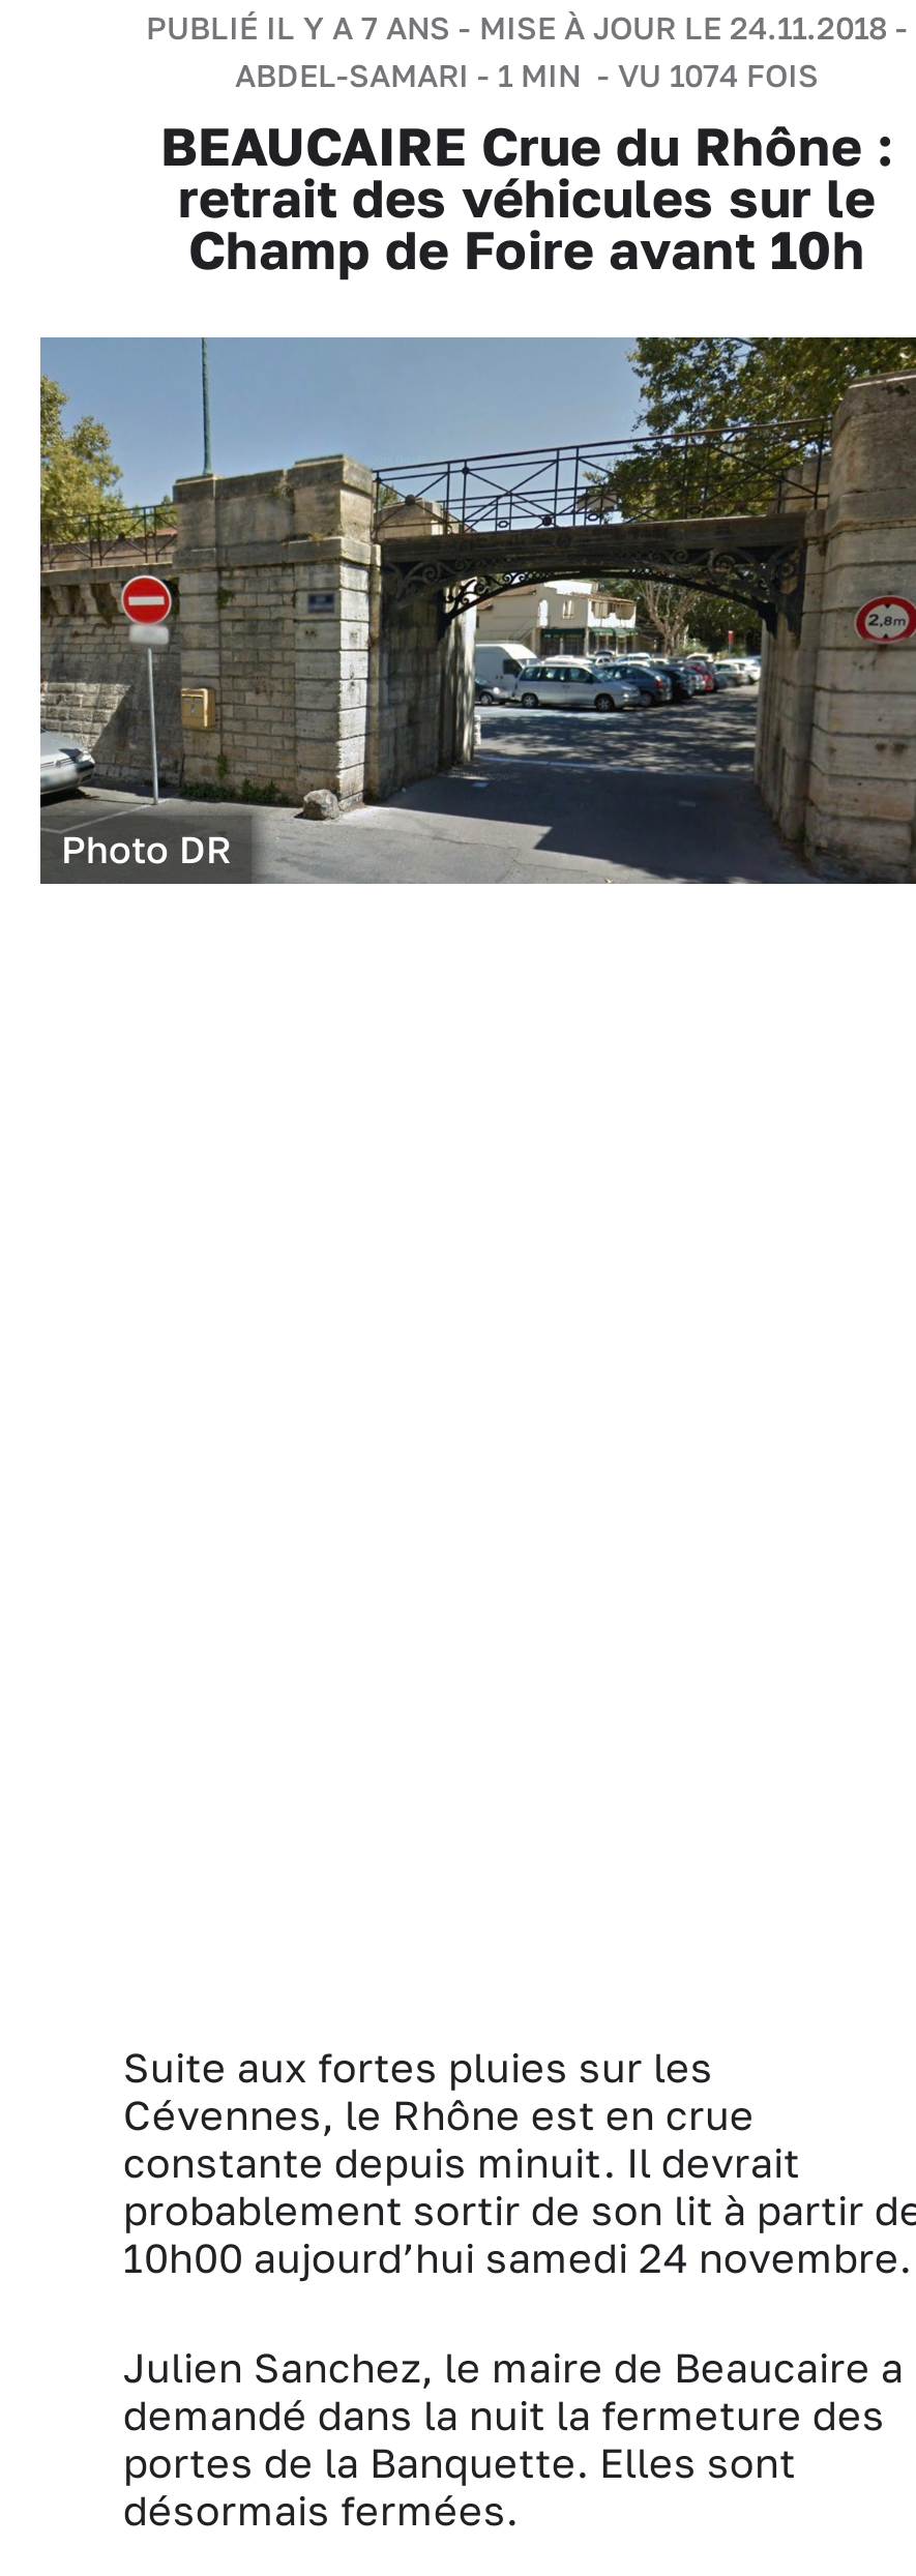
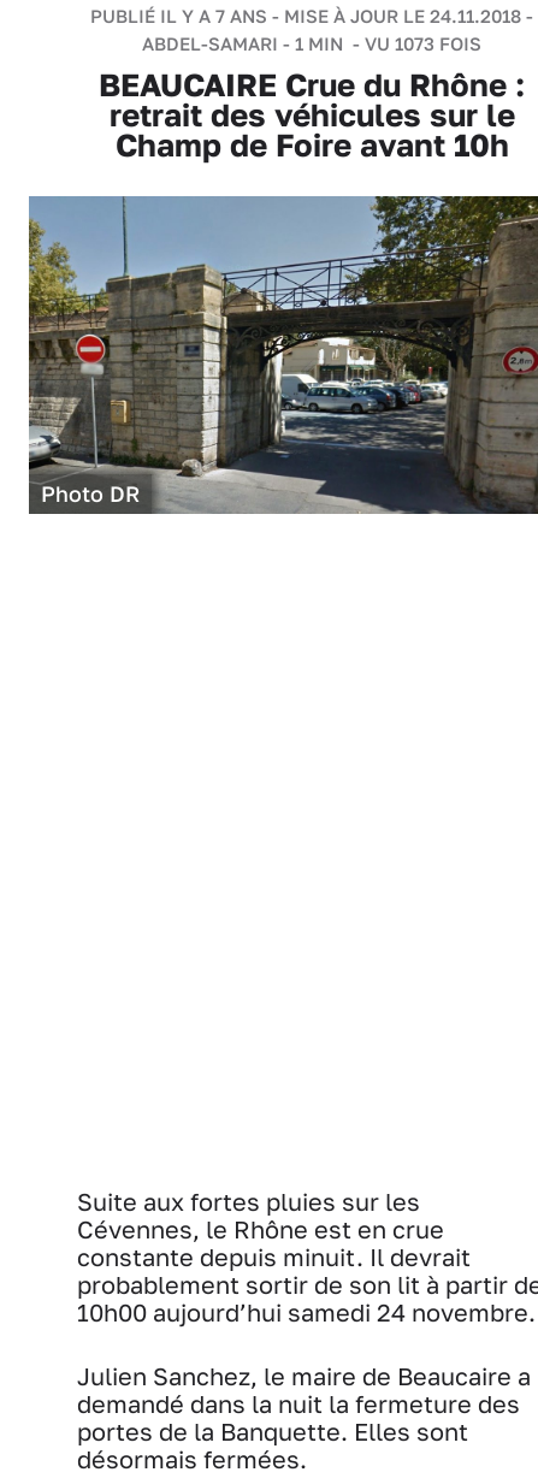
[235,56,819,93] ABDEL-SAMARI - 1 MIN - VU 1074 FOIS -> [142,32,481,54] ABDEL-SAMARI - 1 MIN - VU 1073 FOIS

